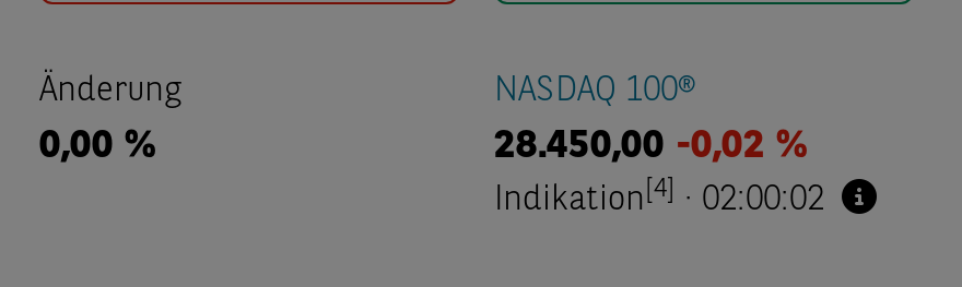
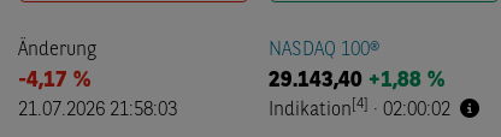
[39,127,155,166] 0,00 % -> [18,70,177,120] -4,17 % | 21.07.2026 21:58:03
[494,127,807,166] 28.450,00 -0,02 % -> [269,70,444,91] 29.143,40 +1,88 %

